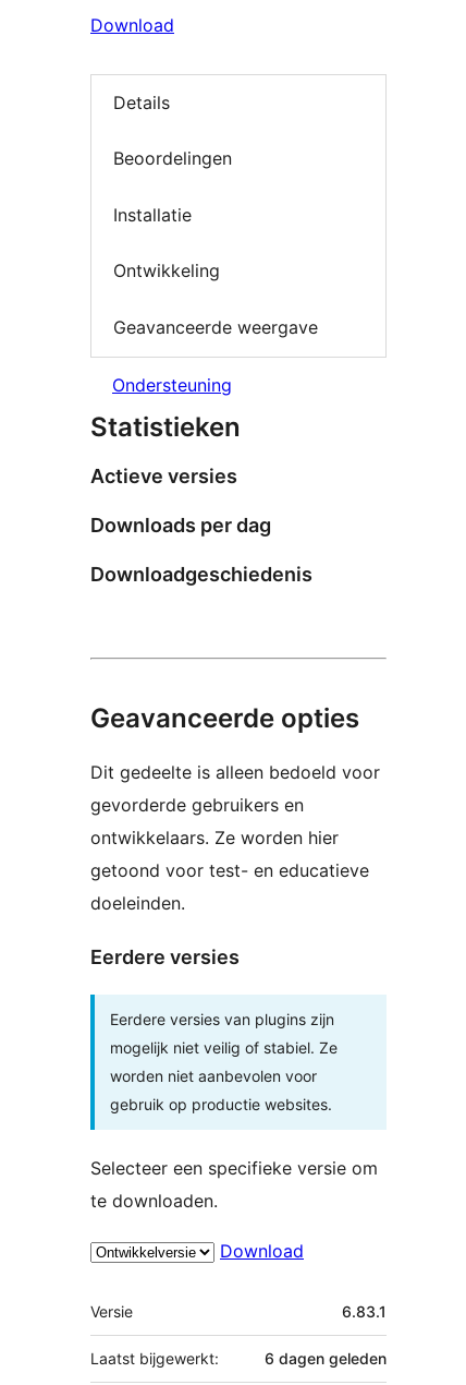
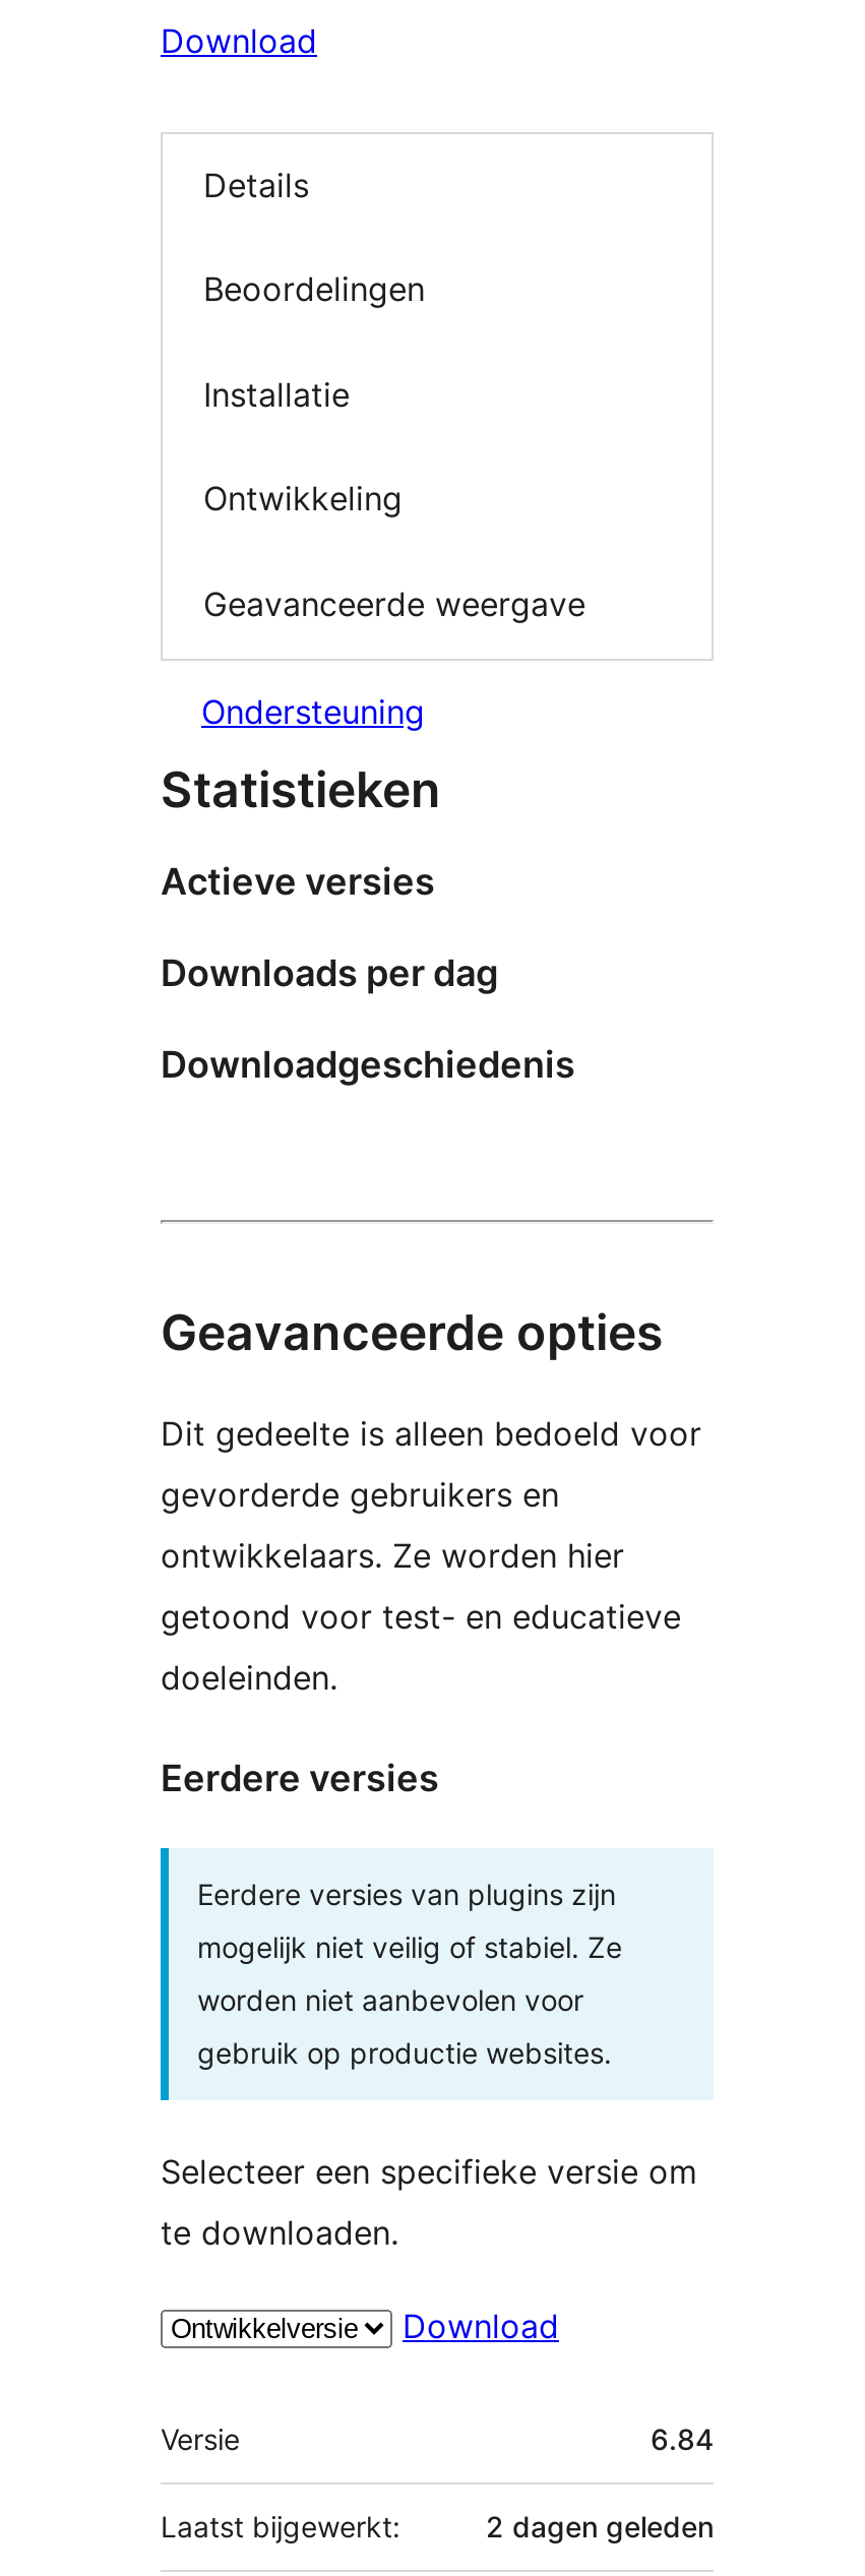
[342,1302,387,1321] 6.83.1 -> [651,2421,714,2456] 6.84
[265,1349,387,1368] 6 dagen geleden -> [486,2509,714,2543] 2 dagen geleden

